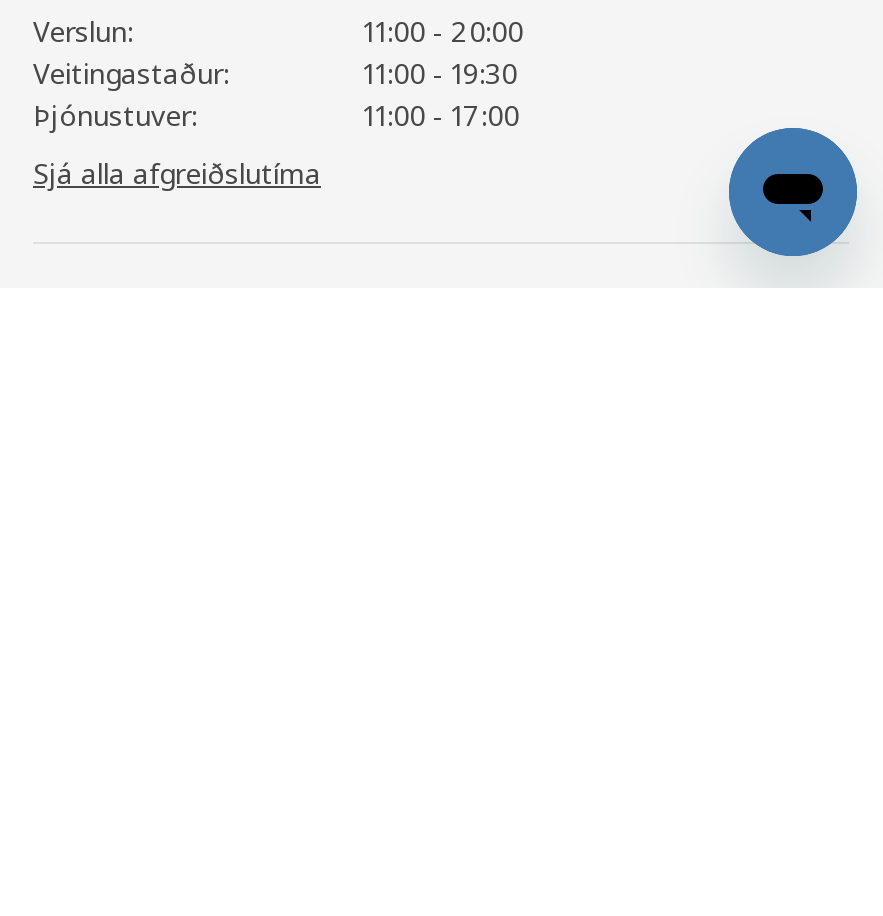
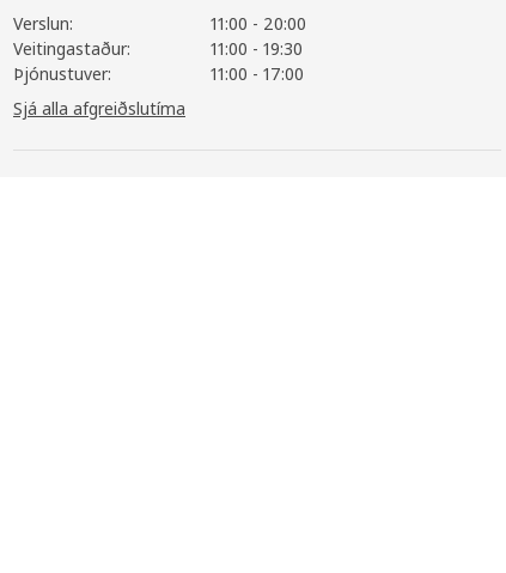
[727,126,859,274] [image] -> none

